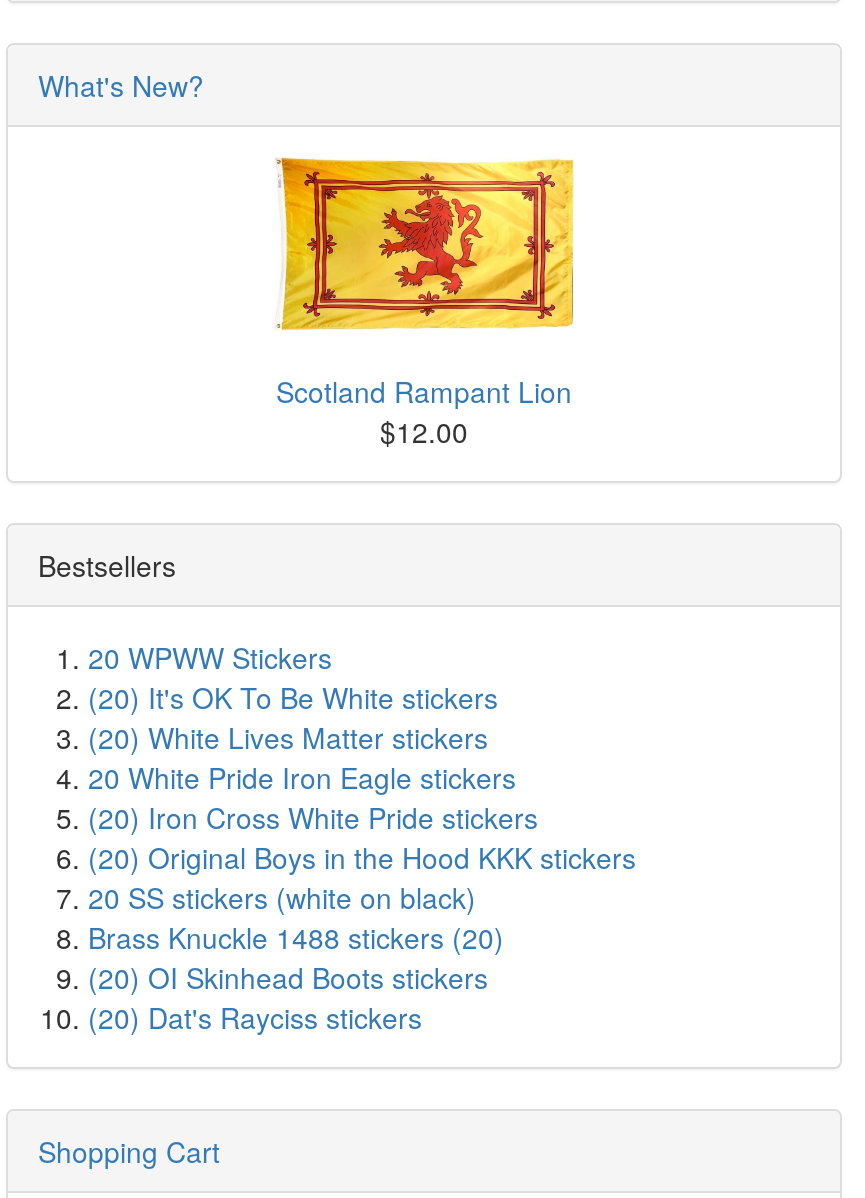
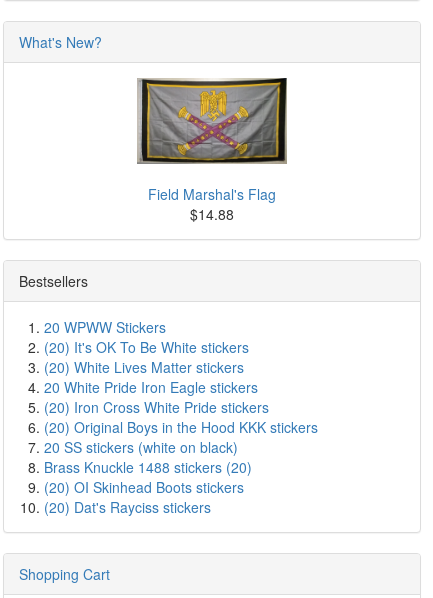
[276,156,574,451] [image] | Scotland Rampant Lion | $12.00 -> [137,77,288,224] [image] | Field Marshal's Flag | $14.88

